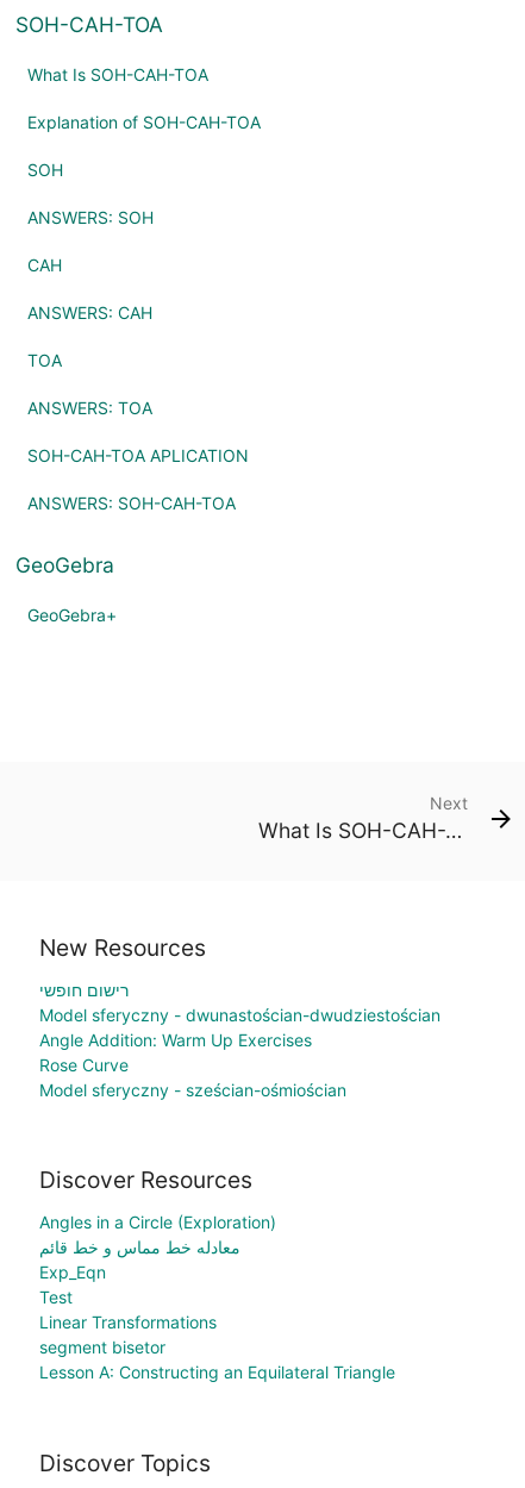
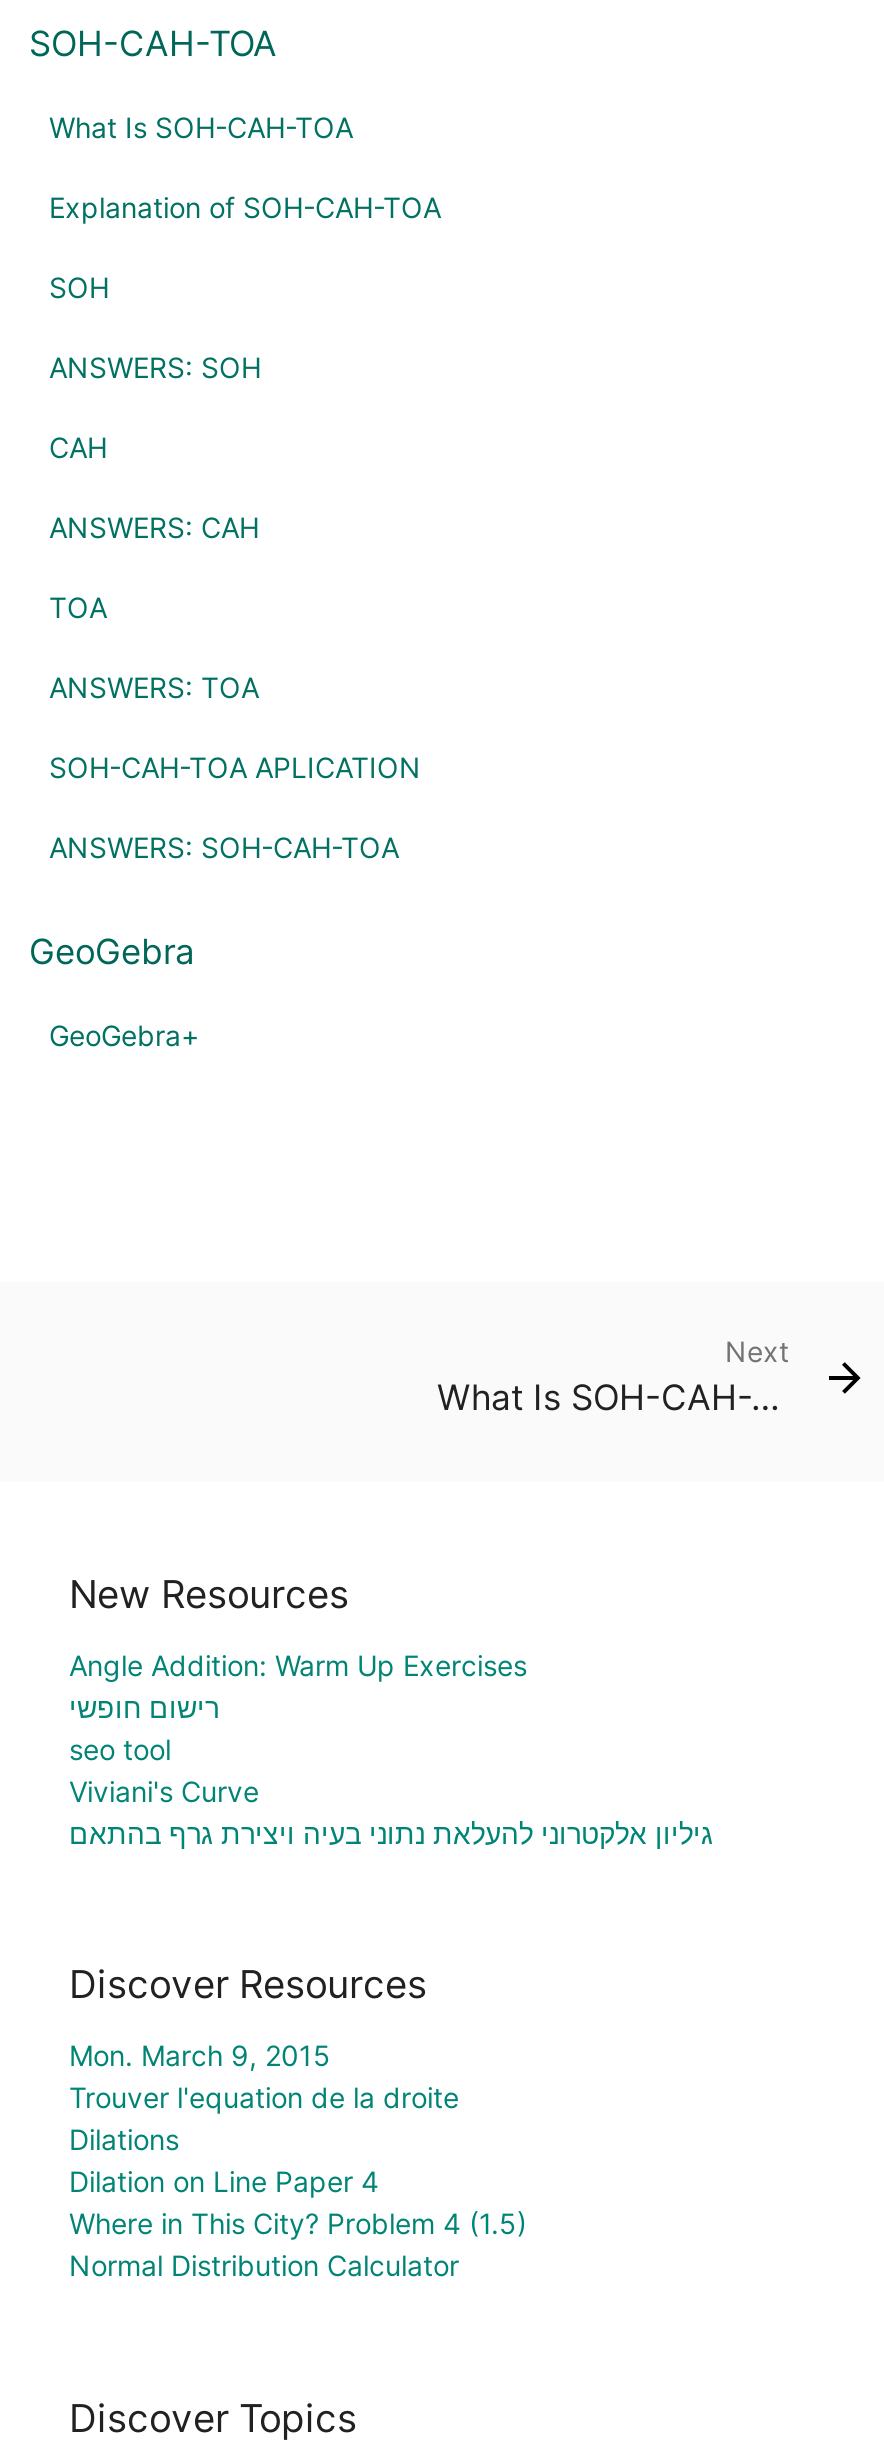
moved [39,979,129,1000] -> [69,1690,219,1724]: רישום חופשי
[39,1004,440,1100] Model sferyczny - dwunastościan-dwudziestościan | Rose Curve | Model sferyczny - sześcian-ośmiościan -> [69,1732,713,1850] seo tool | Viviani's Curve | גיליון אלקטרוני להעלאת נתוני בעיה ויצירת גרף בהתאם
moved [39,1029,312,1050] -> [69,1648,527,1682]: Angle Addition: Warm Up Exercises
[39,1212,395,1383] Angles in a Circle (Exploration) | معادله خط مماس و خط قائم | Exp_Eqn | Test | Linear Transformations | segment bisetor | Lesson A: Constructing an Equilateral Triangle -> [69,2039,527,2283] Mon. March 9, 2015 | Trouver l'equation de la droite | Dilations | Dilation on Line Paper 4 | Where in This City? Problem 4 (1.5) | Normal Distribution Calculator

